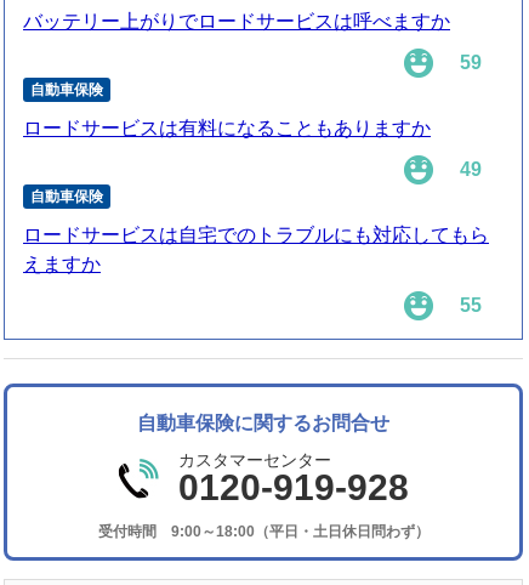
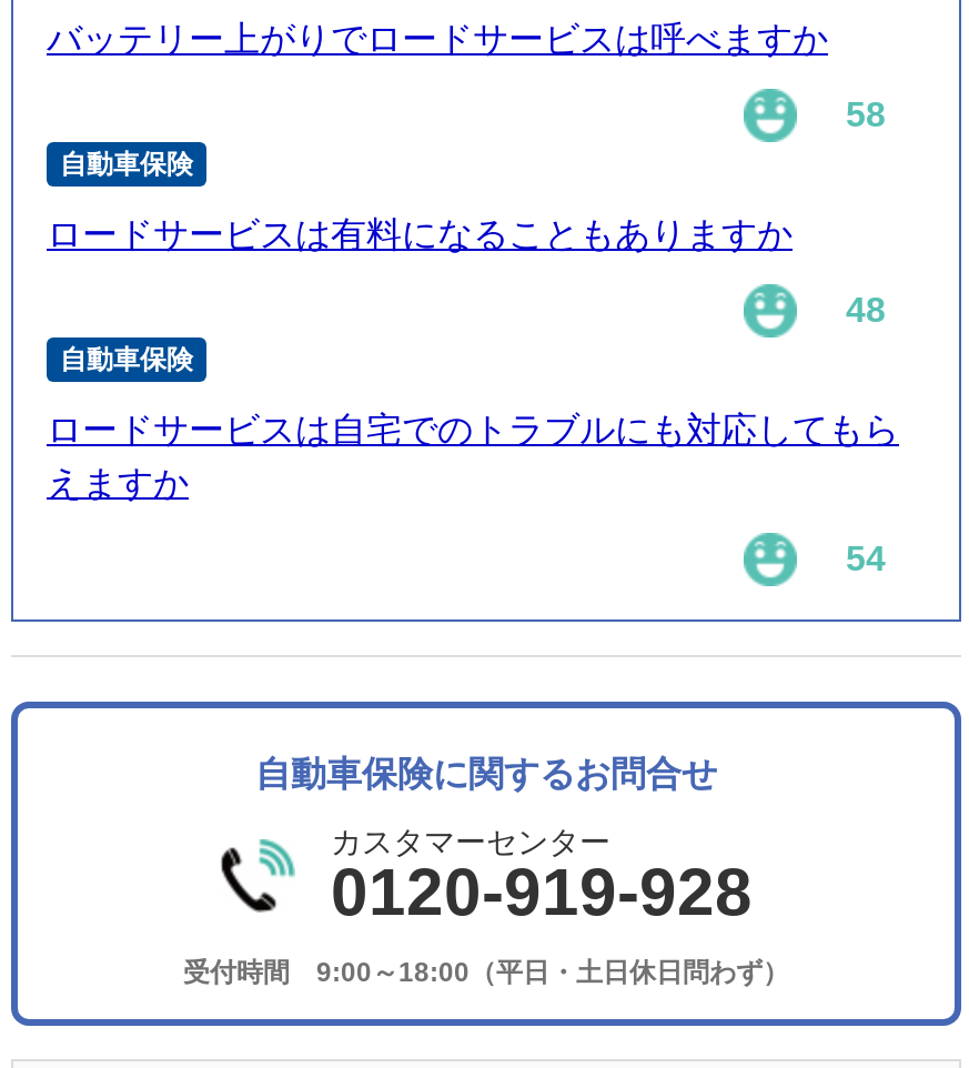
[460,52,482,73] 59 -> [846,95,886,133] 58
[460,159,482,180] 49 -> [846,291,886,329] 48
[460,295,482,316] 55 -> [846,540,886,577] 54

